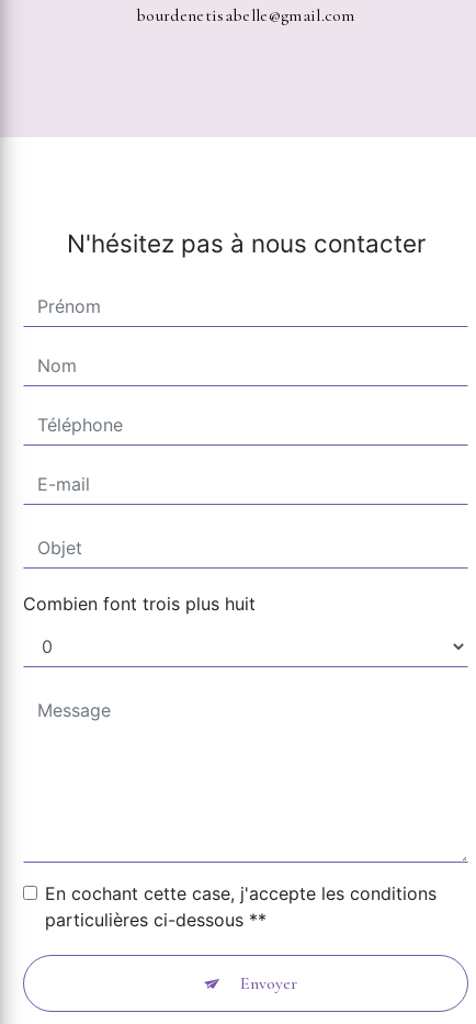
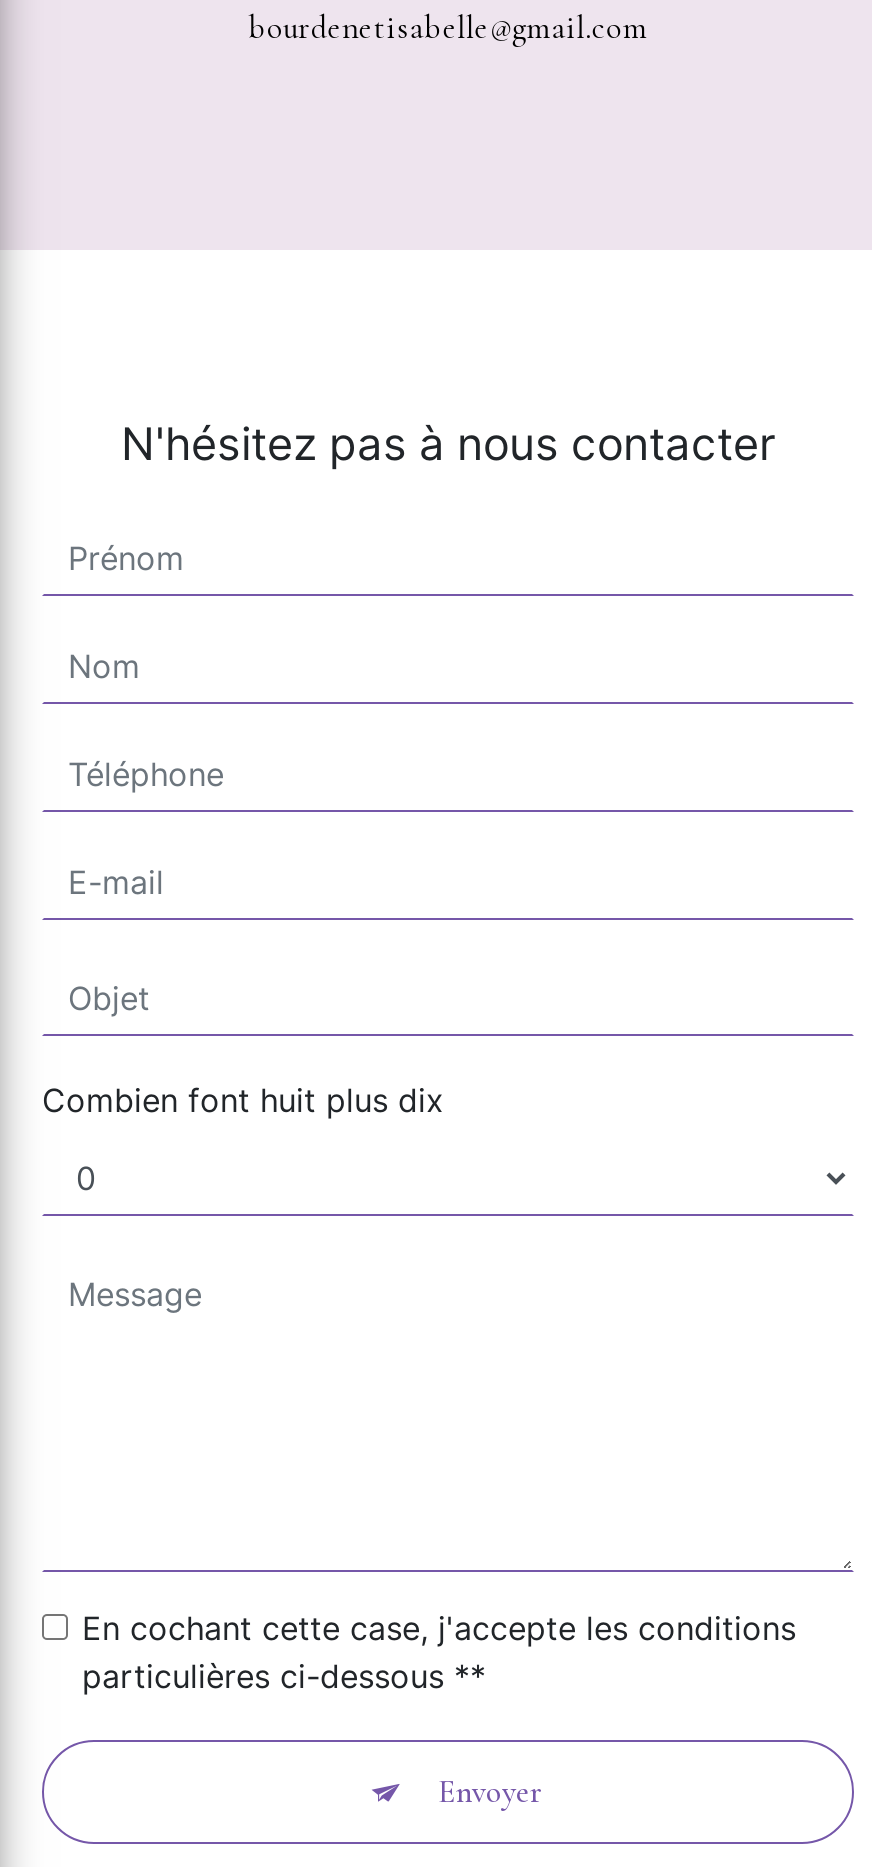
[23,593,256,615] Combien font trois plus huit -> [42,1081,444,1121] Combien font huit plus dix

